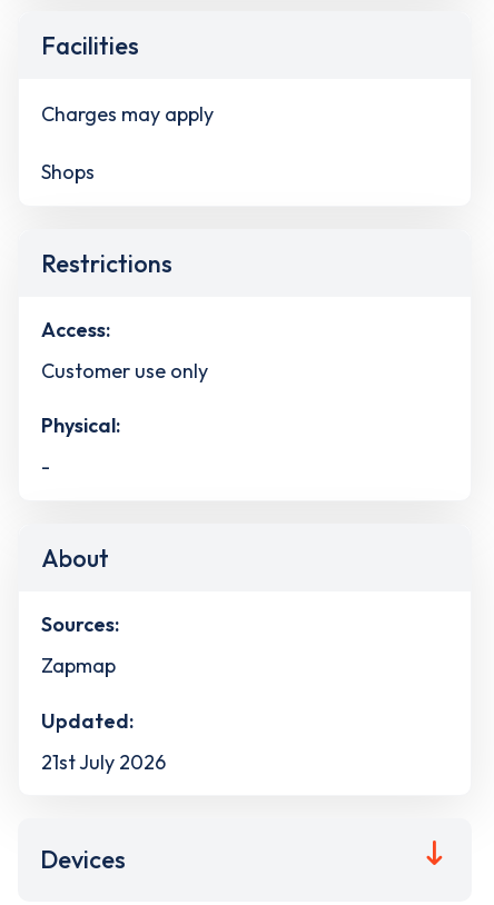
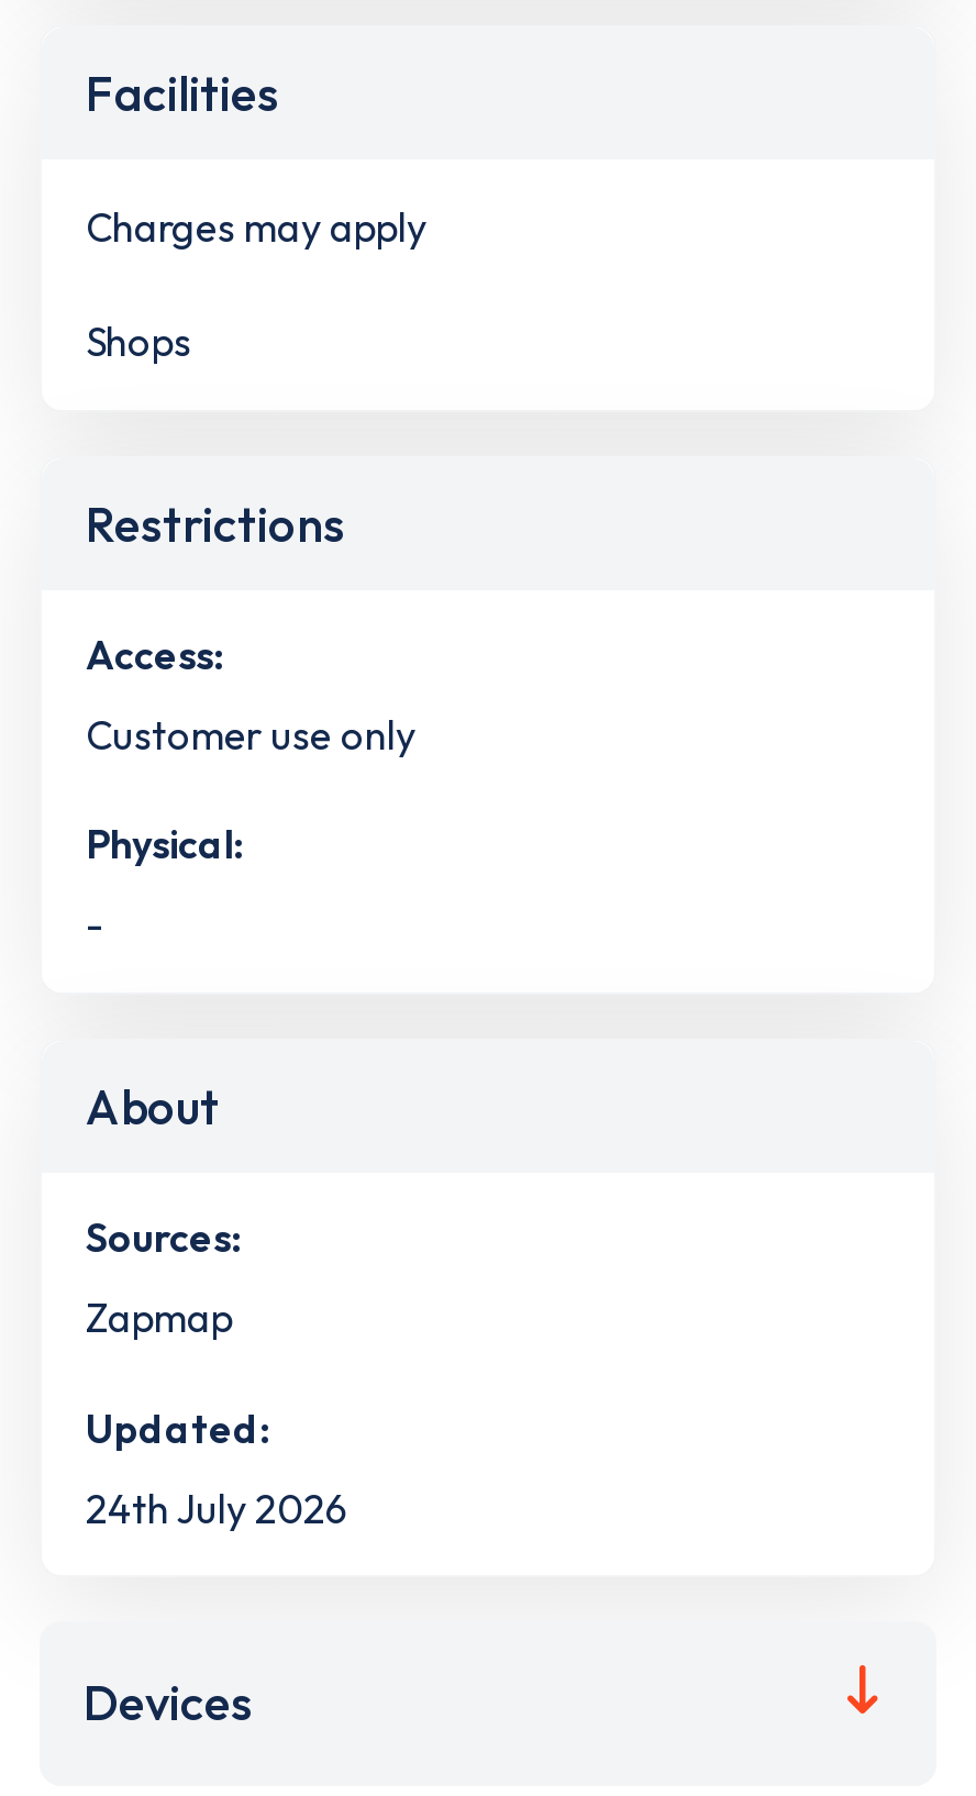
[41,749,166,774] 21st July 2026 -> [86,1484,347,1534] 24th July 2026

